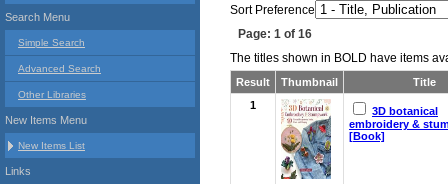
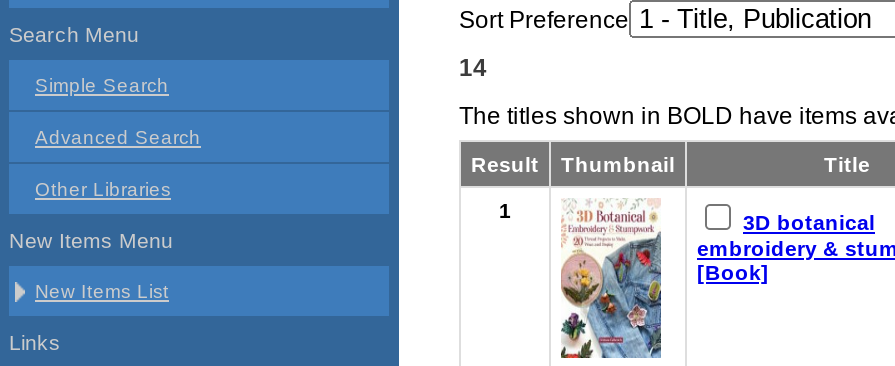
[238,27,312,41] Page: 1 of 16 -> [459,54,487,82] 14

